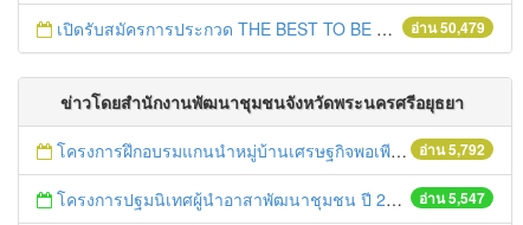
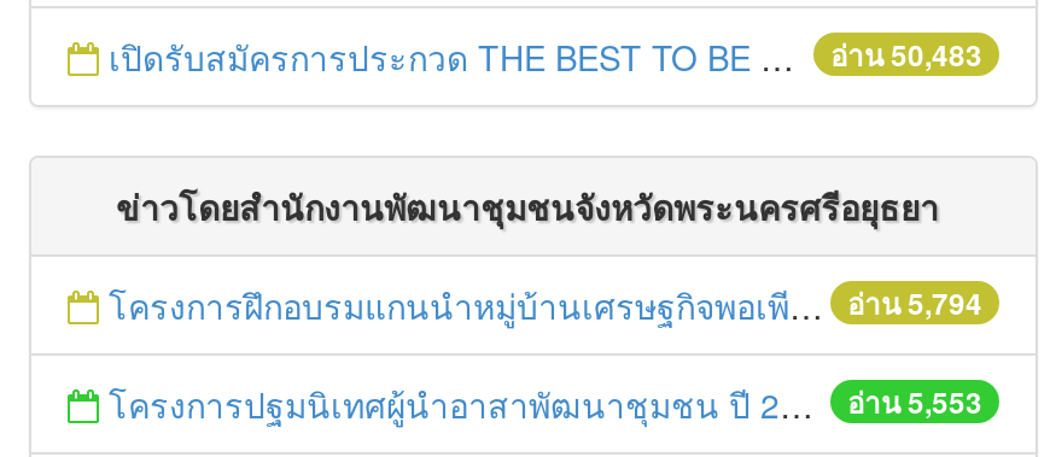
[411,17,485,38] อ่าน 50,479 -> [830,33,982,76] อ่าน 50,483
[419,139,485,160] อ่าน 5,792 -> [847,281,982,324] อ่าน 5,794
[419,187,485,208] อ่าน 5,547 -> [847,380,982,423] อ่าน 5,553

